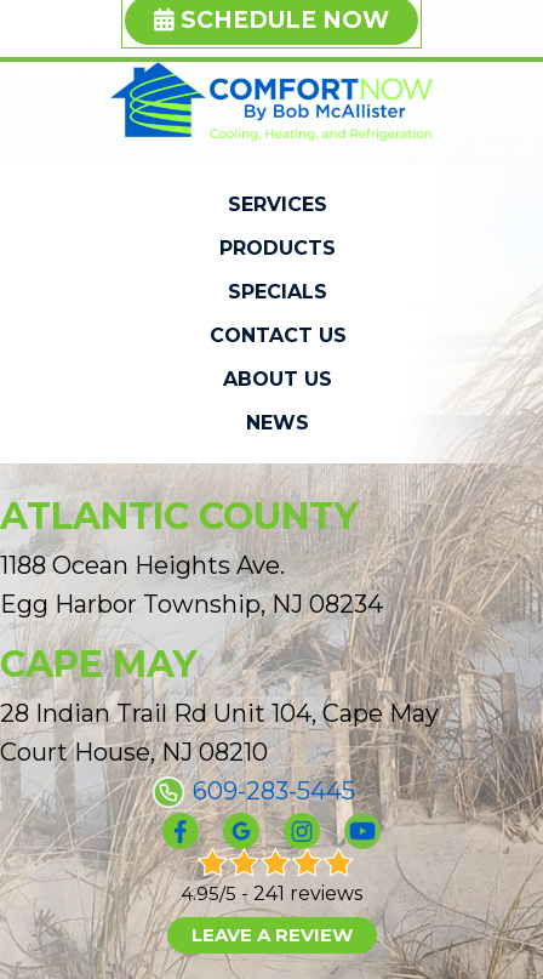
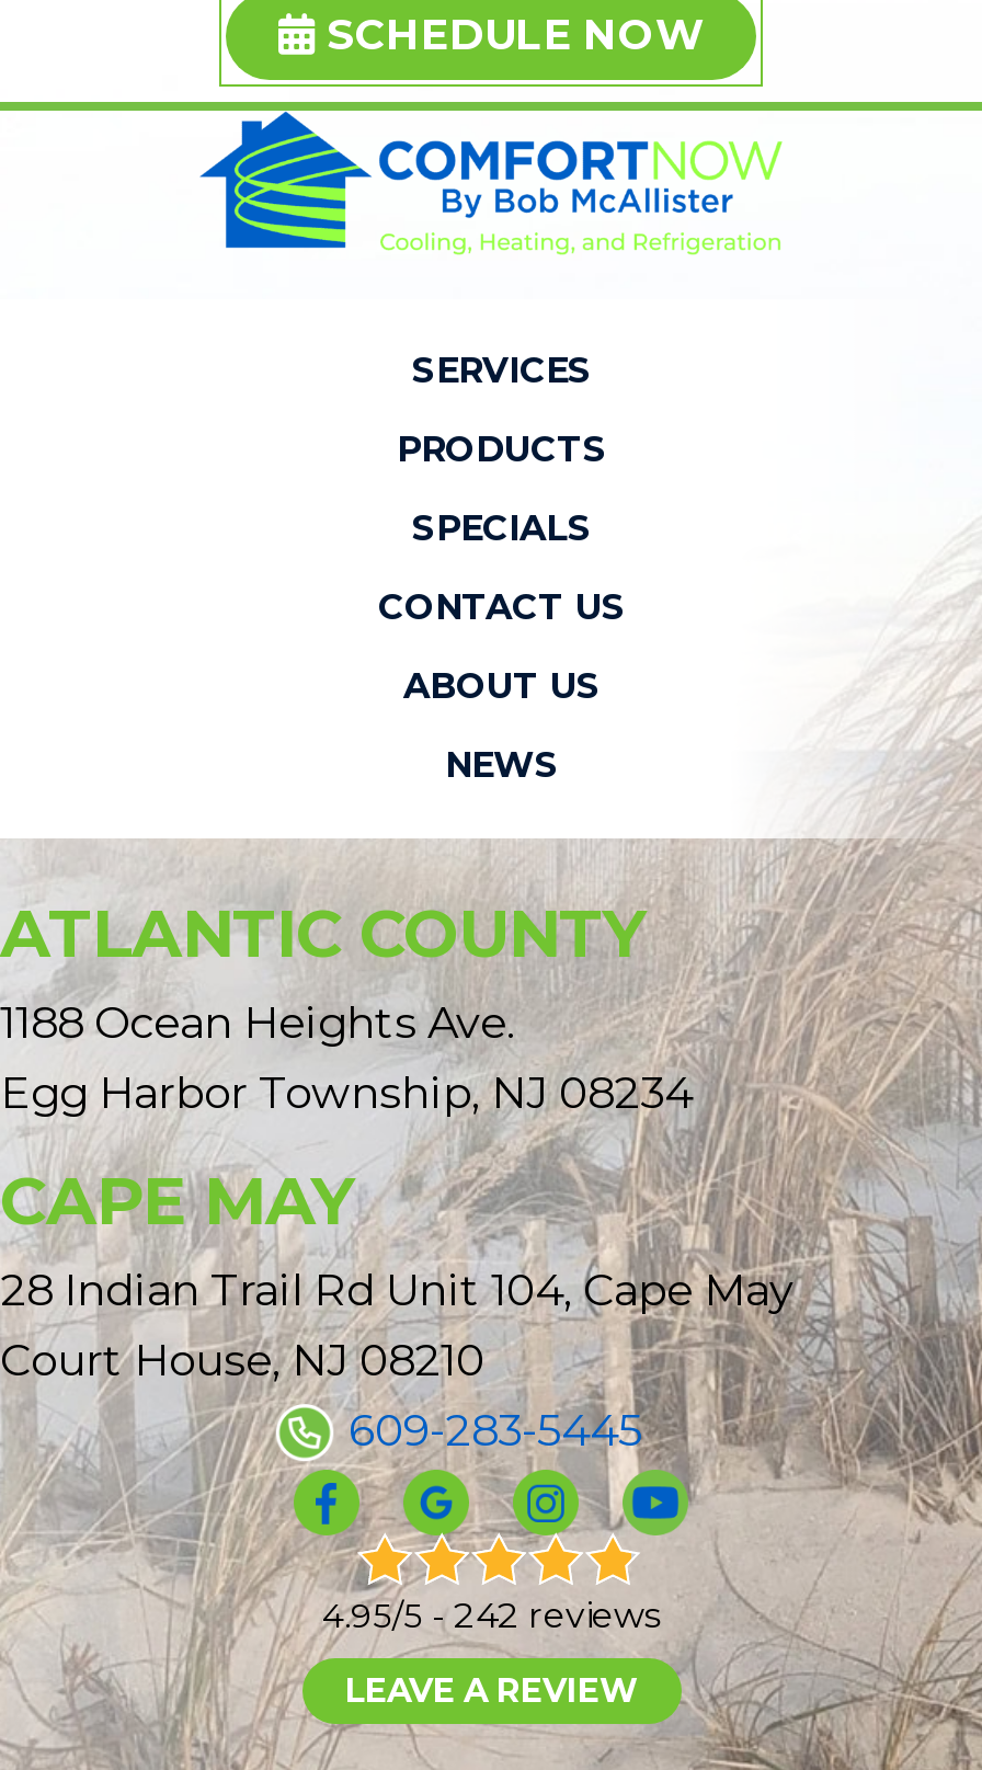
[181,882,362,905] 4.95/5 - 241 reviews -> [322,1596,660,1637] 4.95/5 - 242 reviews

